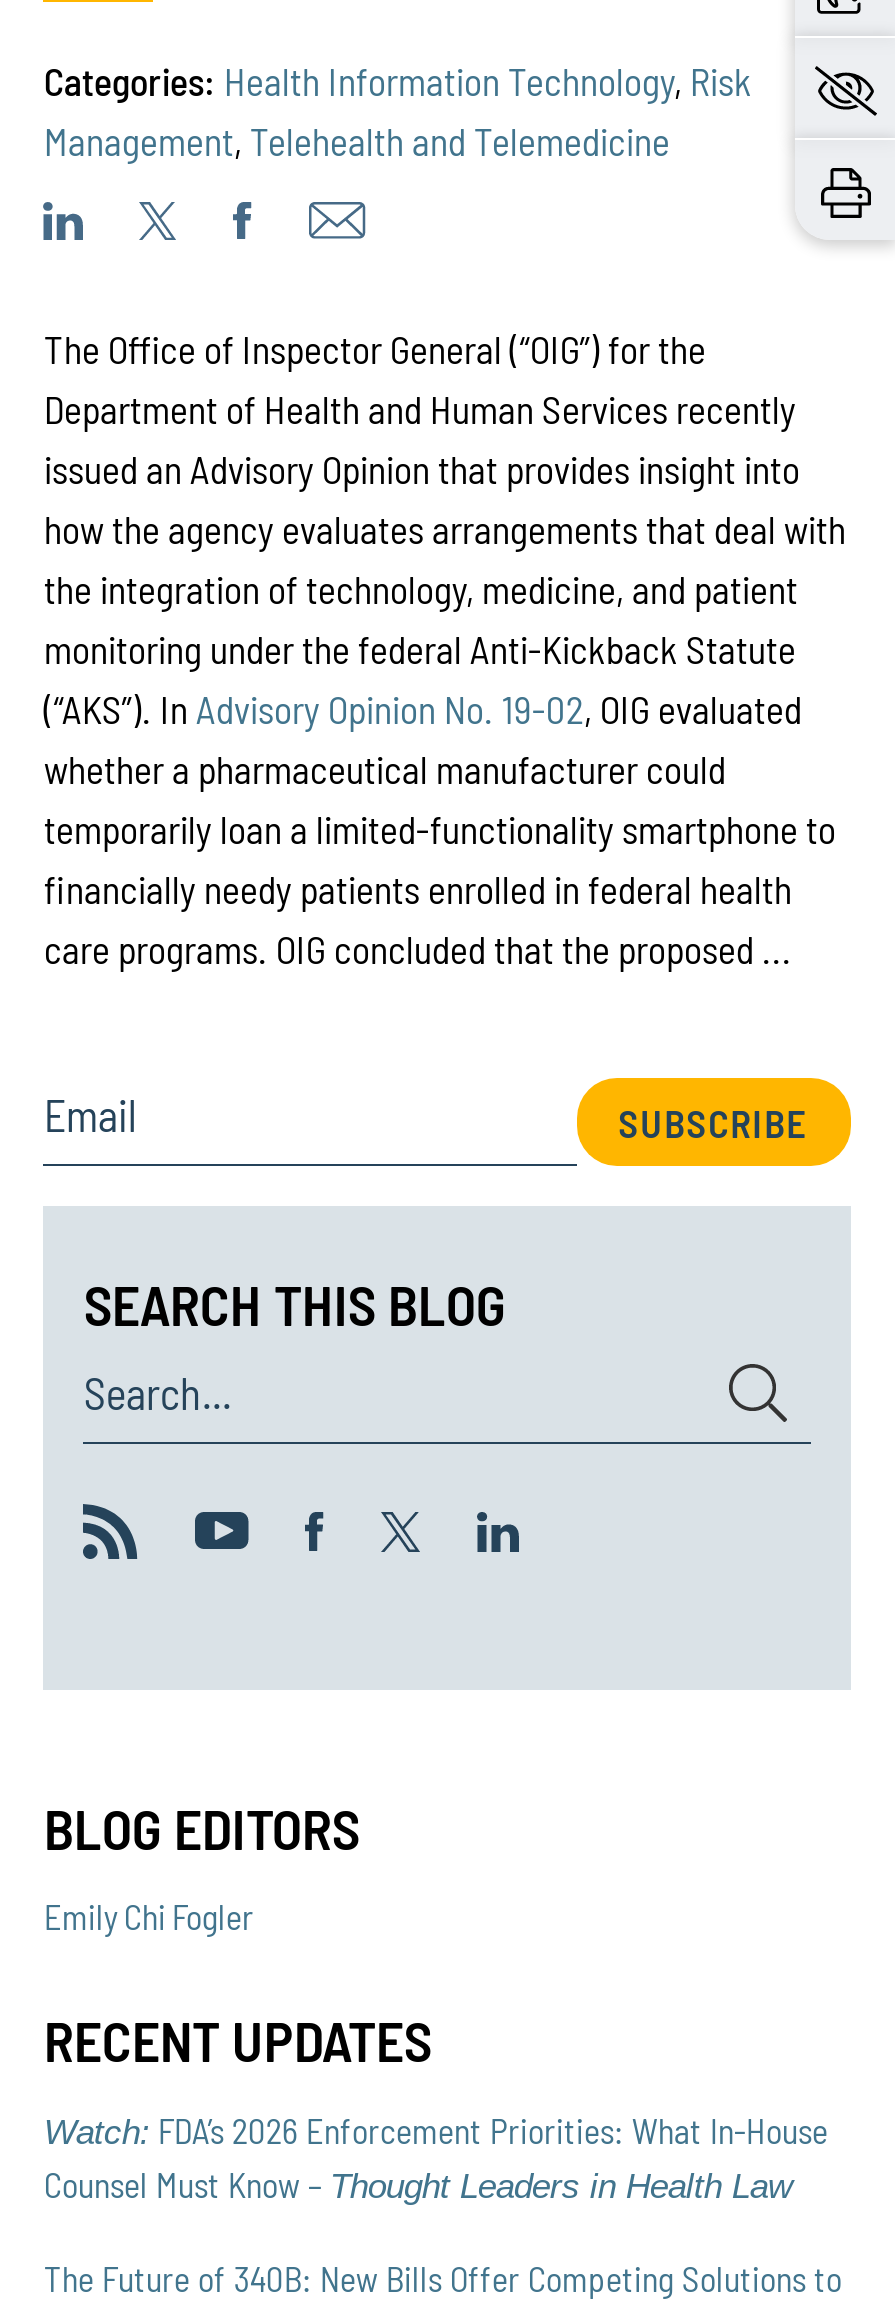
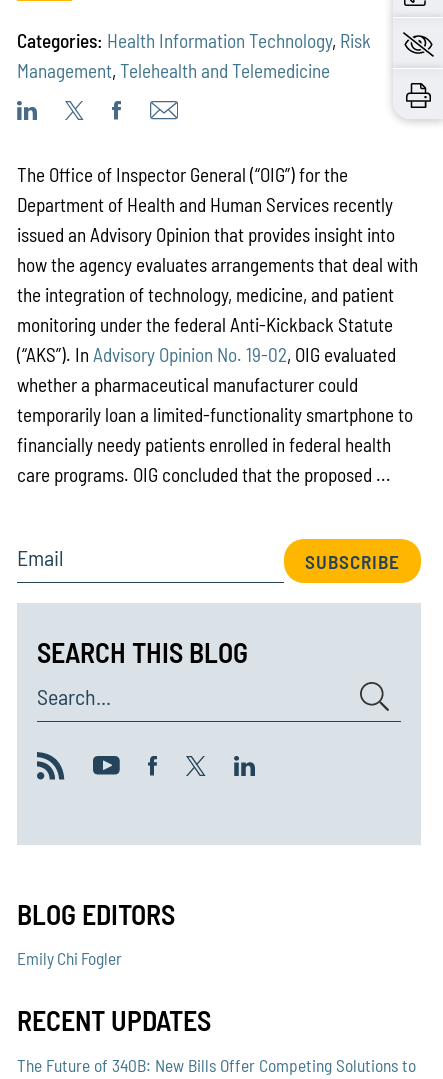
[44,2111,828,2207] Watch: FDA’s 2026 Enforcement Priorities: What In-House | Counsel Must Know – Thought Leaders in Health Law -> none

